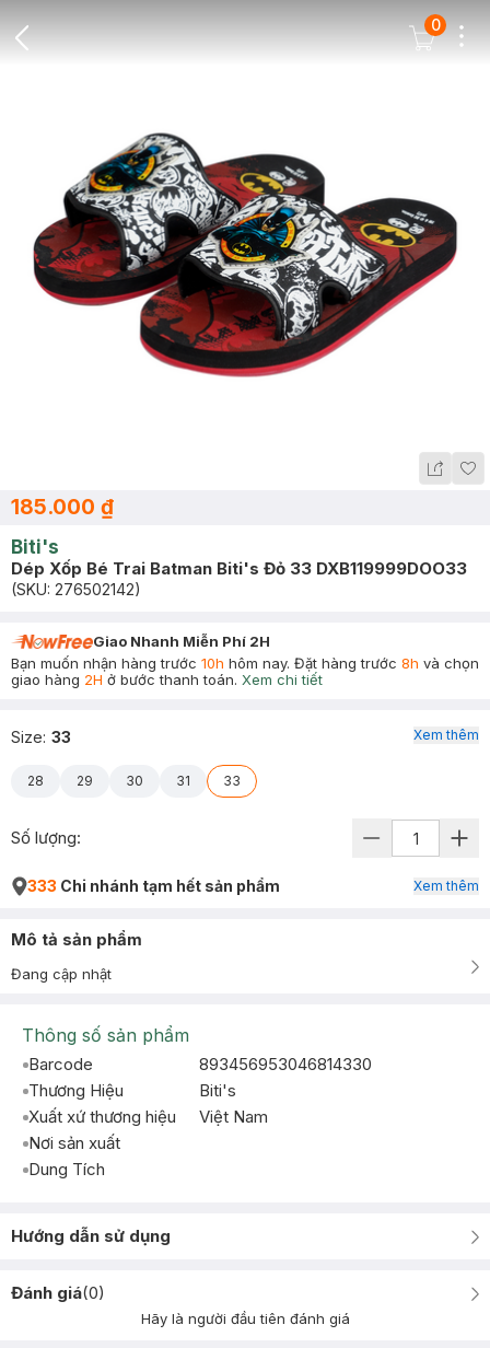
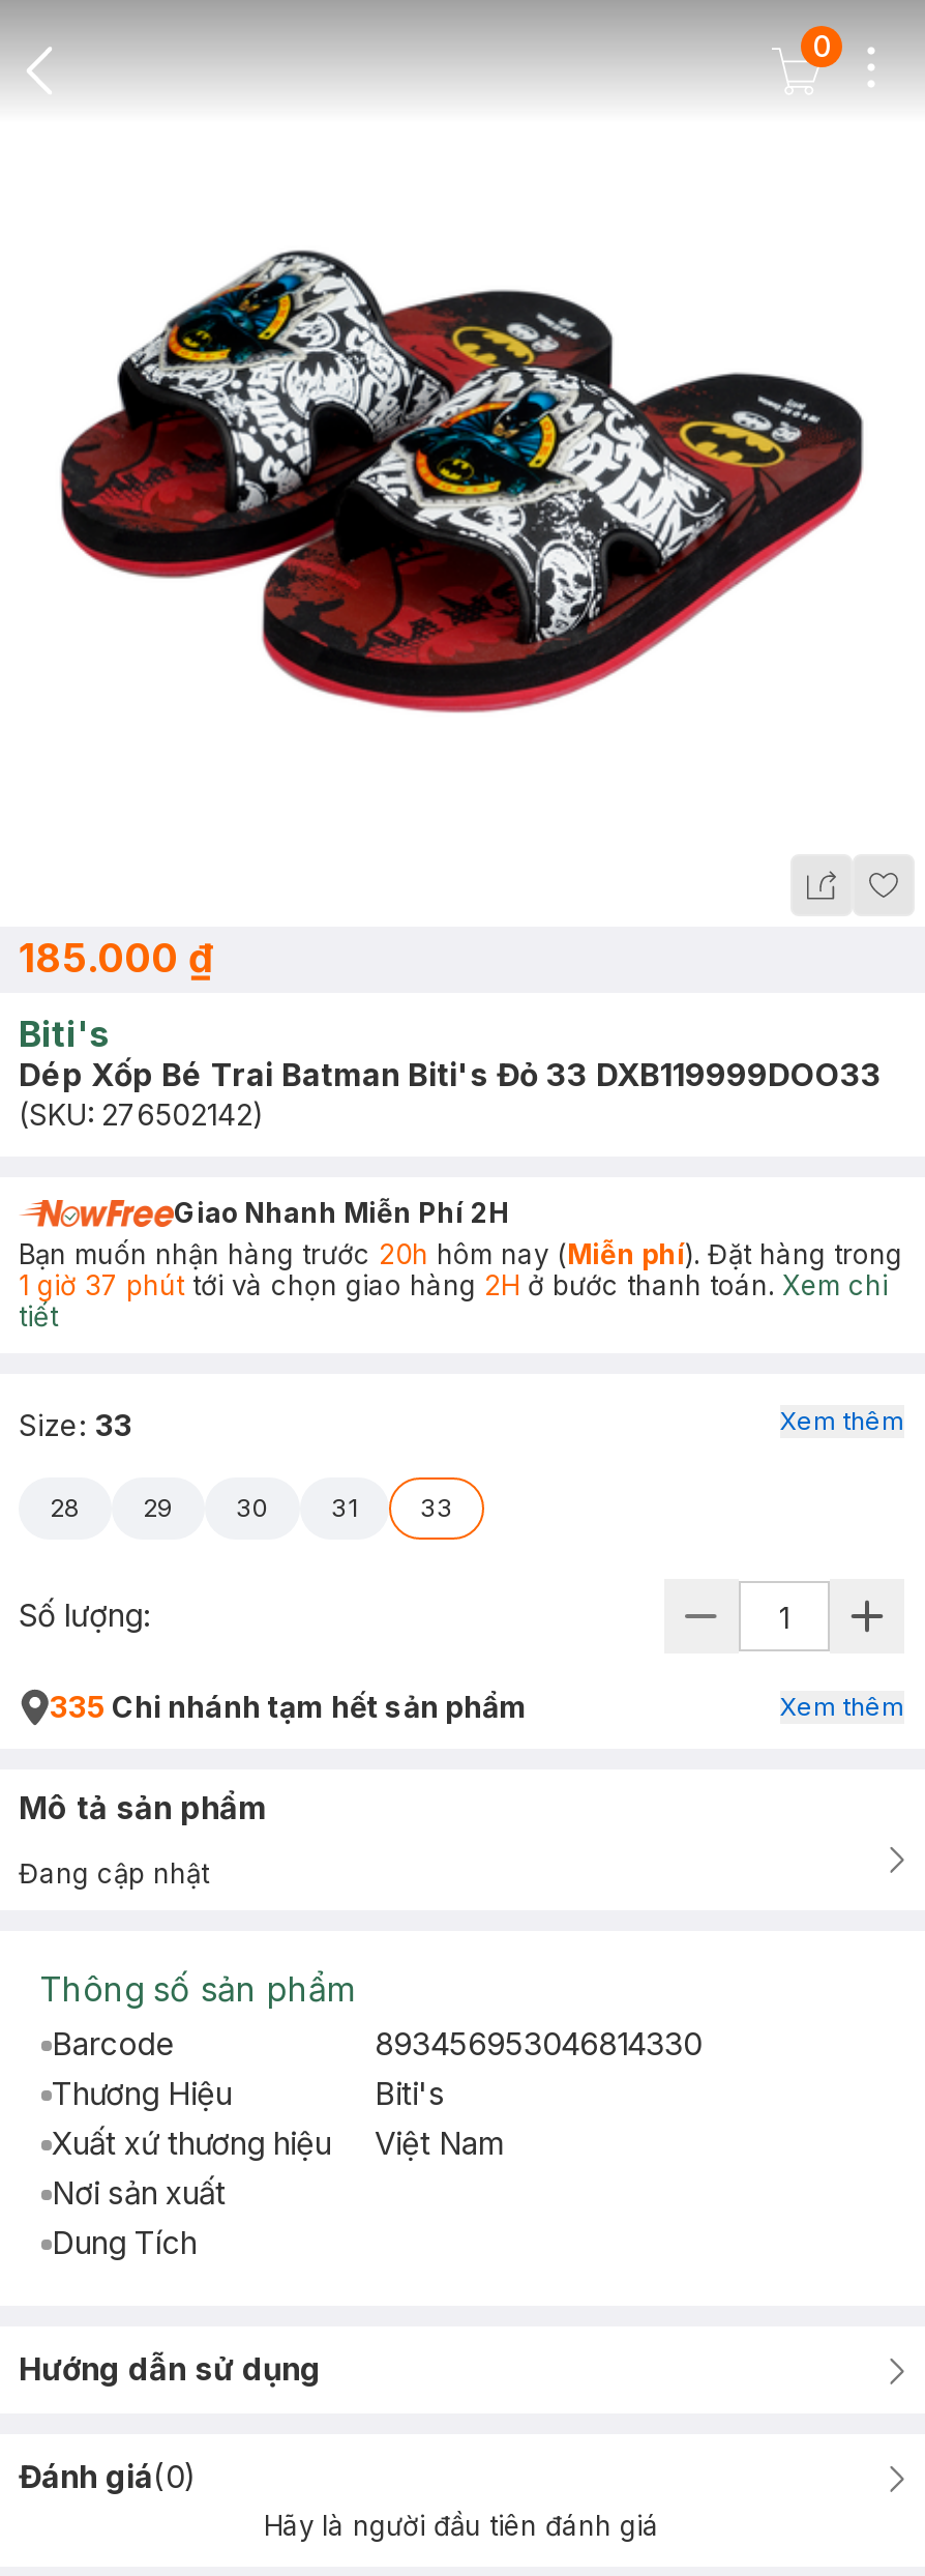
[11,654,479,688] Bạn muốn nhận hàng trước 10h hôm nay. Đặt hàng trước 8h và chọn | giao hàng 2H ở bước thanh toán. Xem chi tiết -> [19,1237,902,1333] Bạn muốn nhận hàng trước 20h hôm nay (Miễn phí). Đặt hàng trong | 1 giờ 37 phút tới và chọn giao hàng 2H ở bước thanh toán. Xem chi | tiết
[27,876,280,895] 333 Chi nhánh tạm hết sản phẩm -> [50,1689,528,1724] 335 Chi nhánh tạm hết sản phẩm

